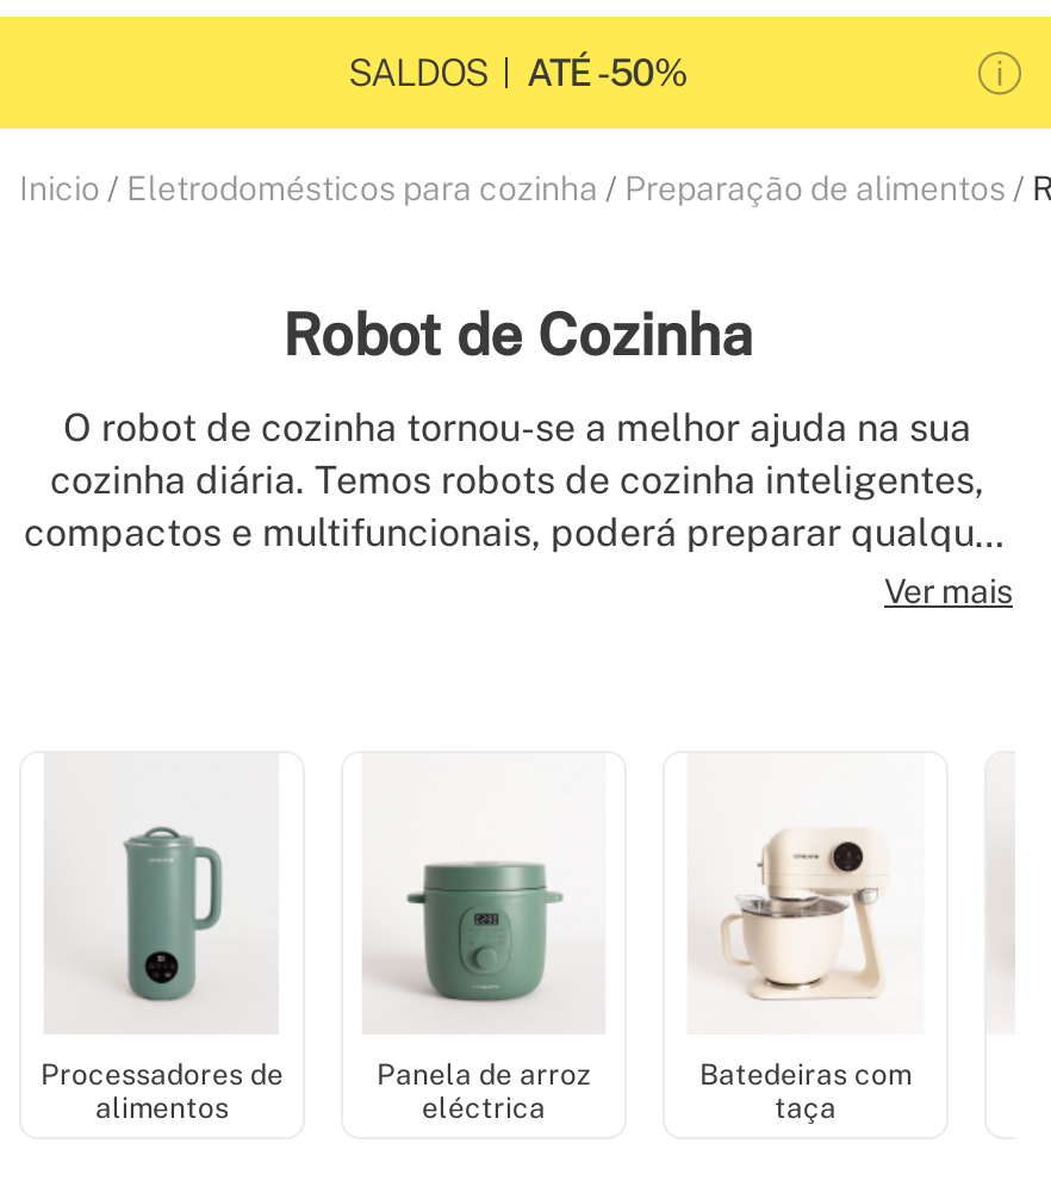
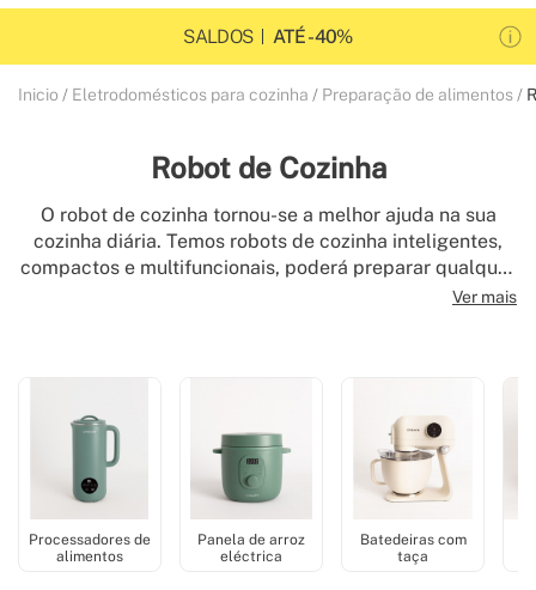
[348,51,686,96] SALDOS ATÉ -50% -> [183,25,353,48] SALDOS ATÉ -40%

